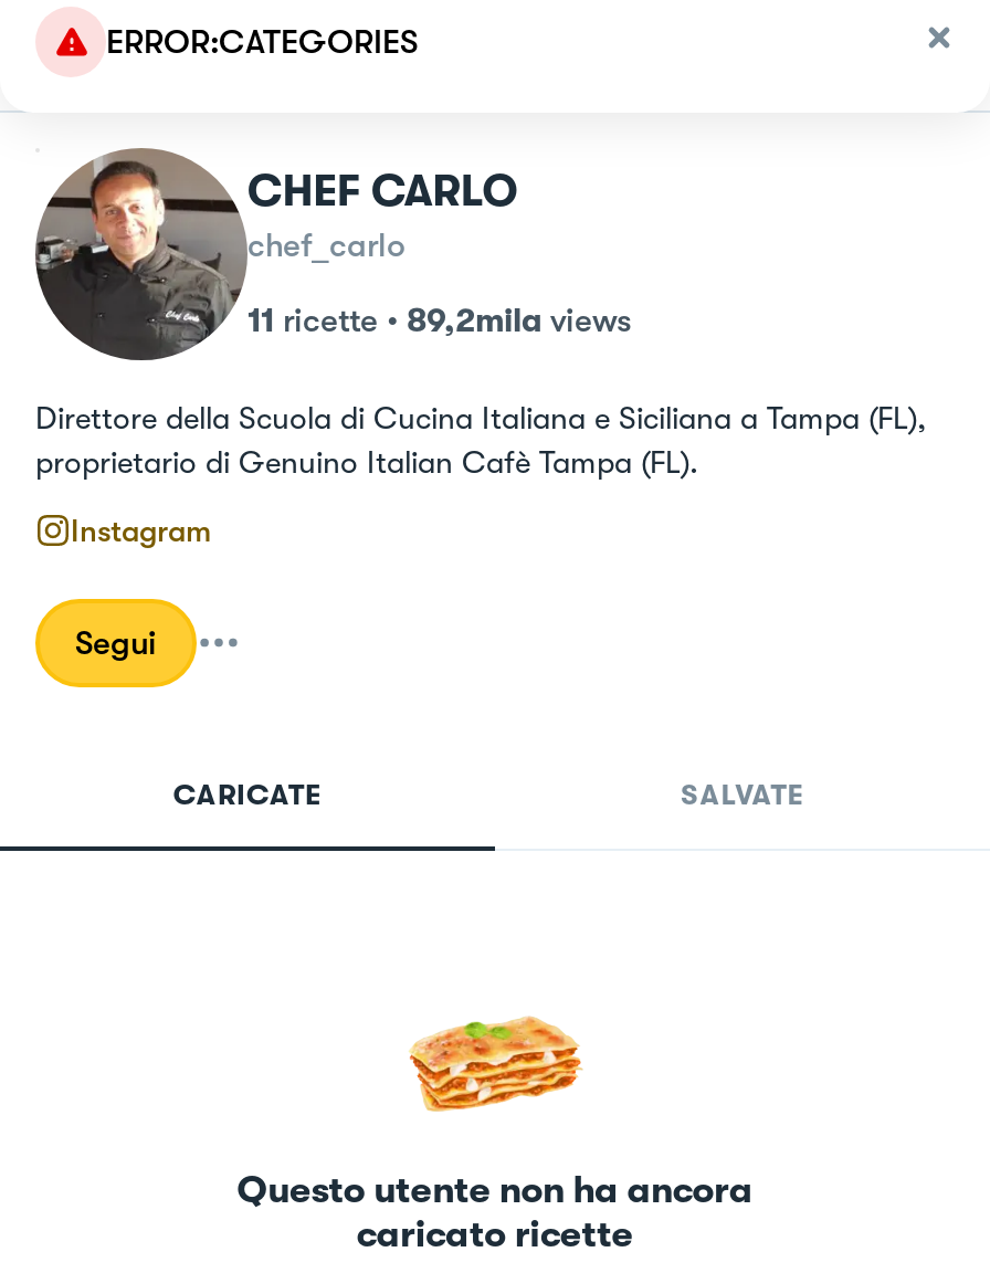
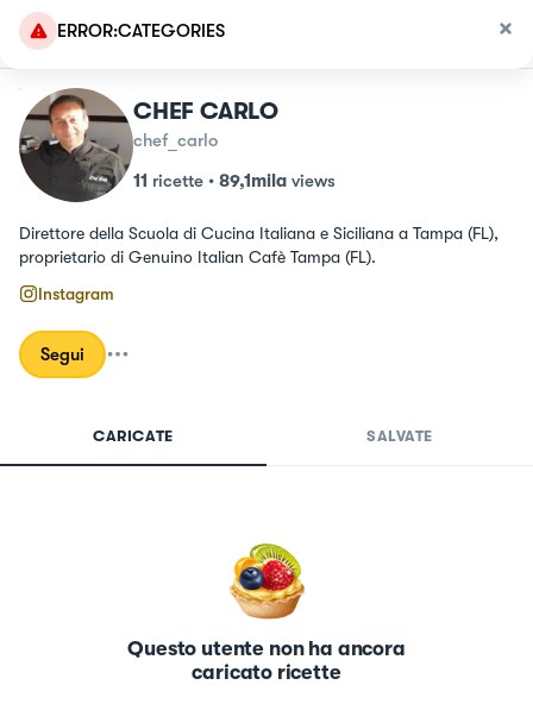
[247,301,632,340] 11 ricette • 89,2mila views -> [133,170,336,191] 11 ricette • 89,1mila views
[409,995,583,1136] [image] -> [221,542,313,621] [image]

